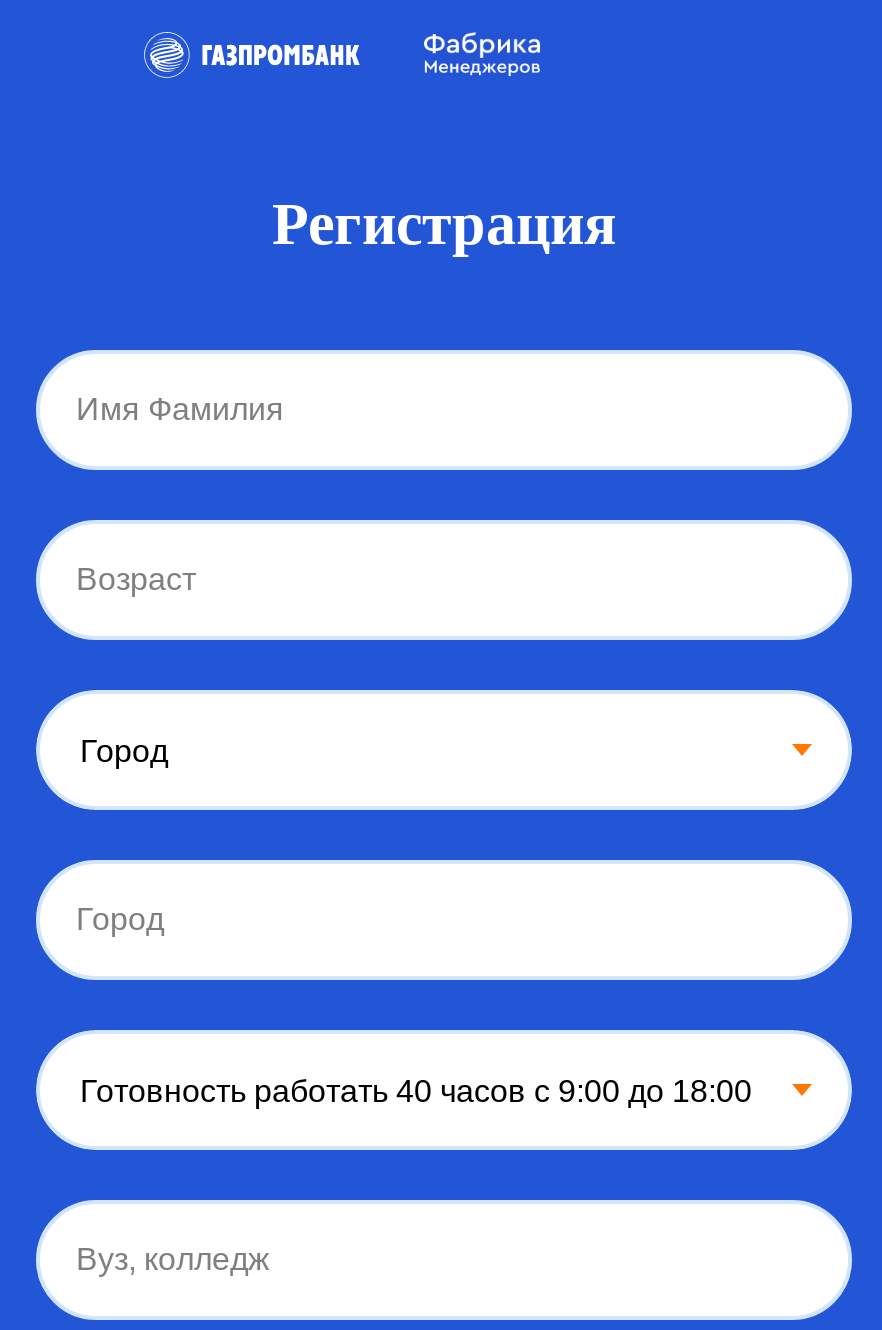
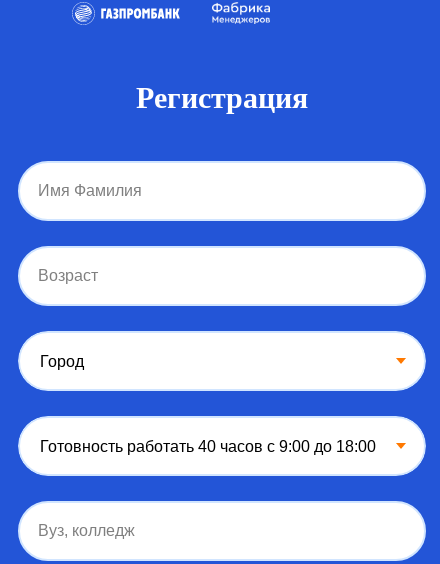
[76,902,164,936] Город -> none

